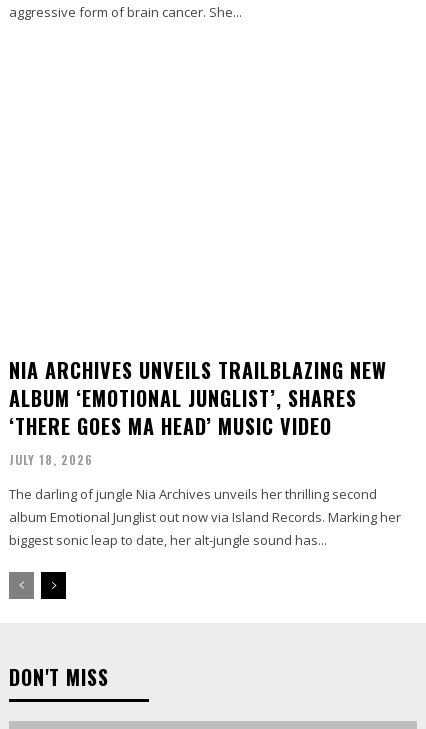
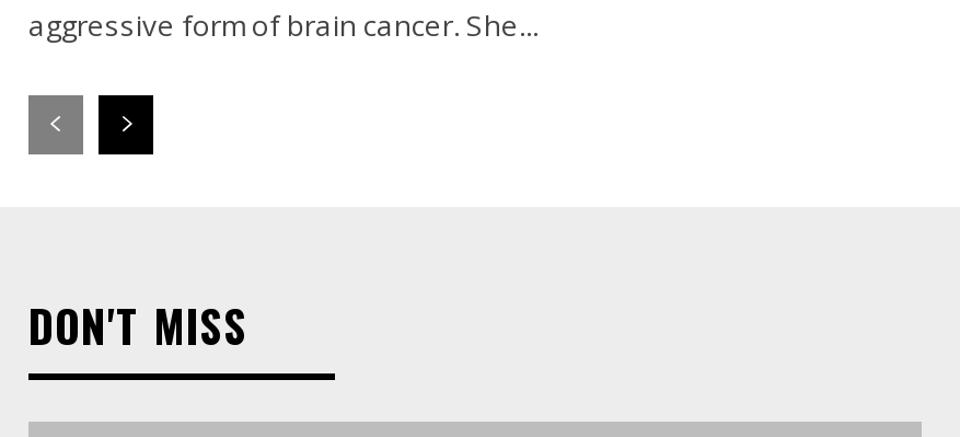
[9,355,401,549] NIA ARCHIVES UNVEILS TRAILBLAZING NEW | ALBUM ‘EMOTIONAL JUNGLIST’, SHARES | ‘THERE GOES MA HEAD’ MUSIC VIDEO | JULY 18, 2026 | The darling of jungle Nia Archives unveils her thrilling second | album Emotional Junglist out now via Island Records. Marking her | biggest sonic leap to date, her alt-jungle sound has... -> none

